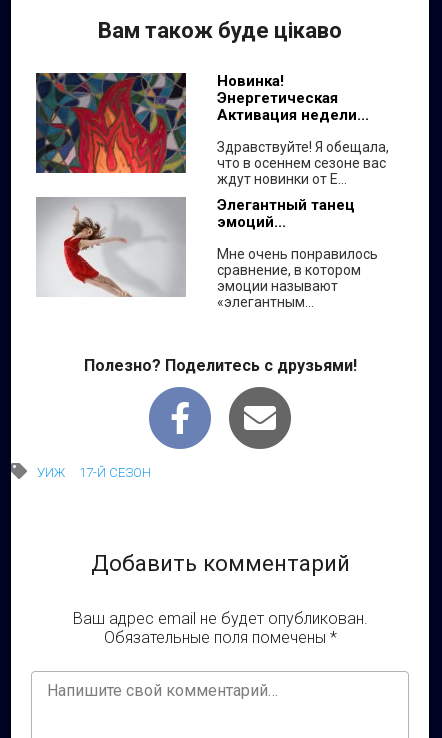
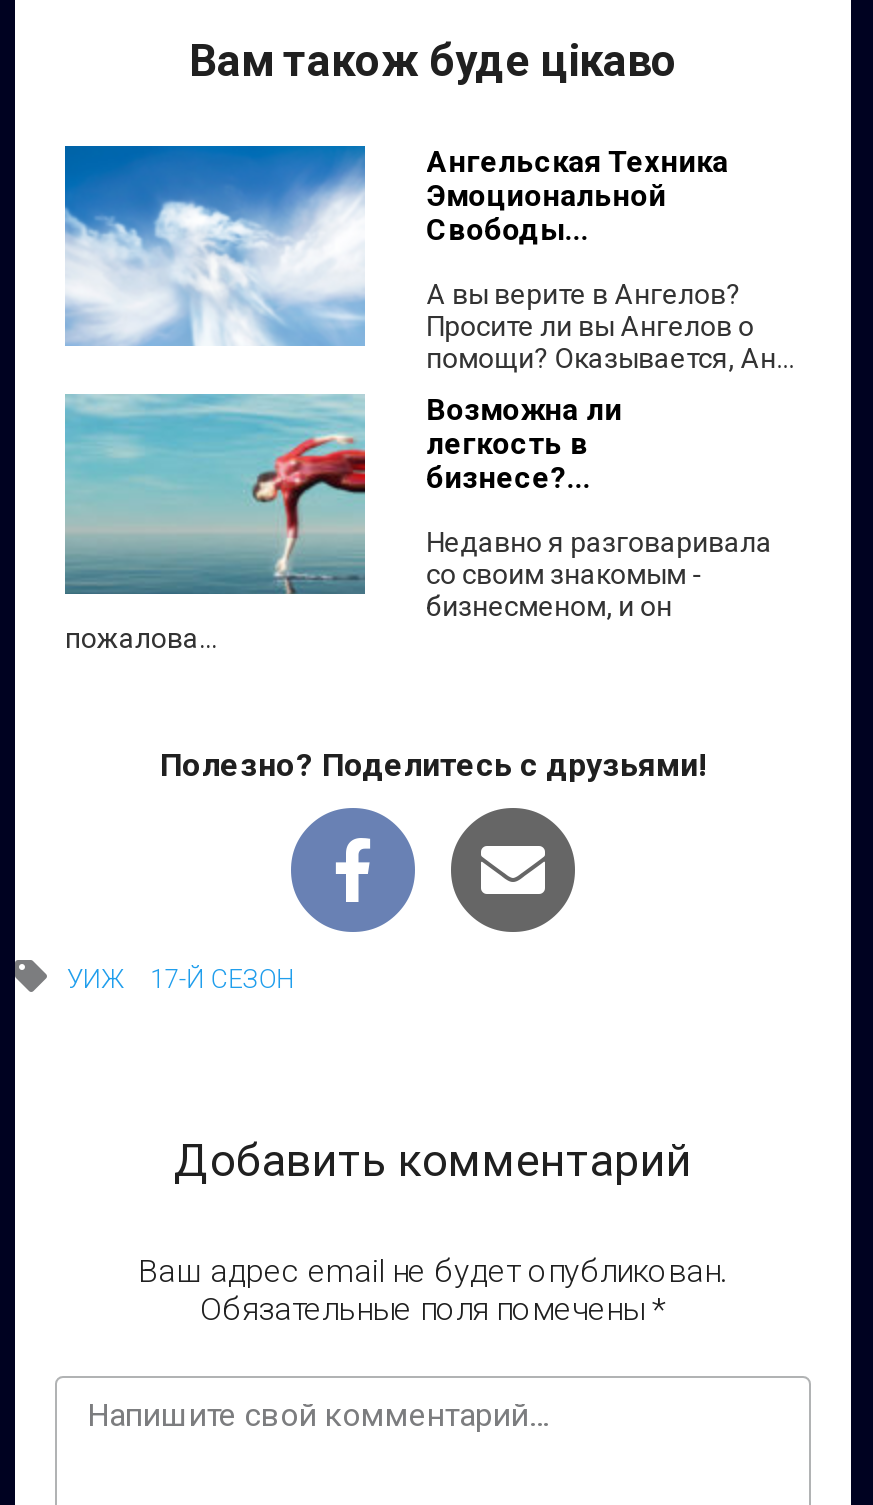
[35,72,369,174] [image] | Новинка! | Энергетическая | Активация недели... -> [63,144,728,348] [image] | Ангельская Техника | Эмоциональной | Свободы...
[217,139,389,187] Здравствуйте! Я обещала, | что в осеннем сезоне вас | ждут новинки от E... -> [426,278,794,374] А вы верите в Ангелов? | Просите ли вы Ангелов о | помощи? Оказывается, Ан...
[36,196,355,298] [image] | Элегантный танец | эмоций... -> [65,392,622,596] [image] | Возможна ли | легкость в | бизнесе?...
[217,246,378,310] Мне очень понравилось | сравнение, в котором | эмоции называют | «элегантным... -> [65,526,772,654] Недавно я разговаривала | со своим знакомым - | бизнесменом, и он | пожалова...

